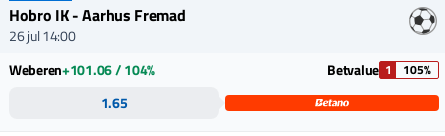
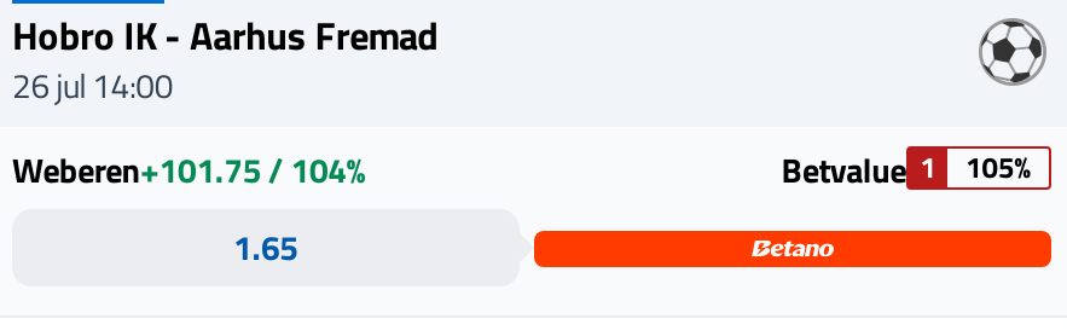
[9,59,155,80] Weberen+101.06 / 104% -> [12,144,365,195] Weberen+101.75 / 104%

